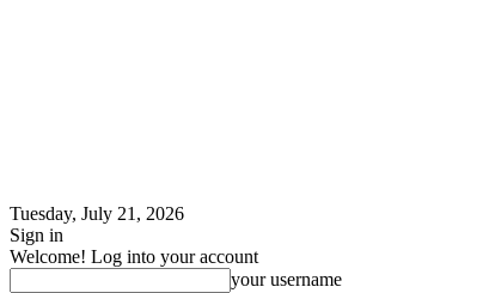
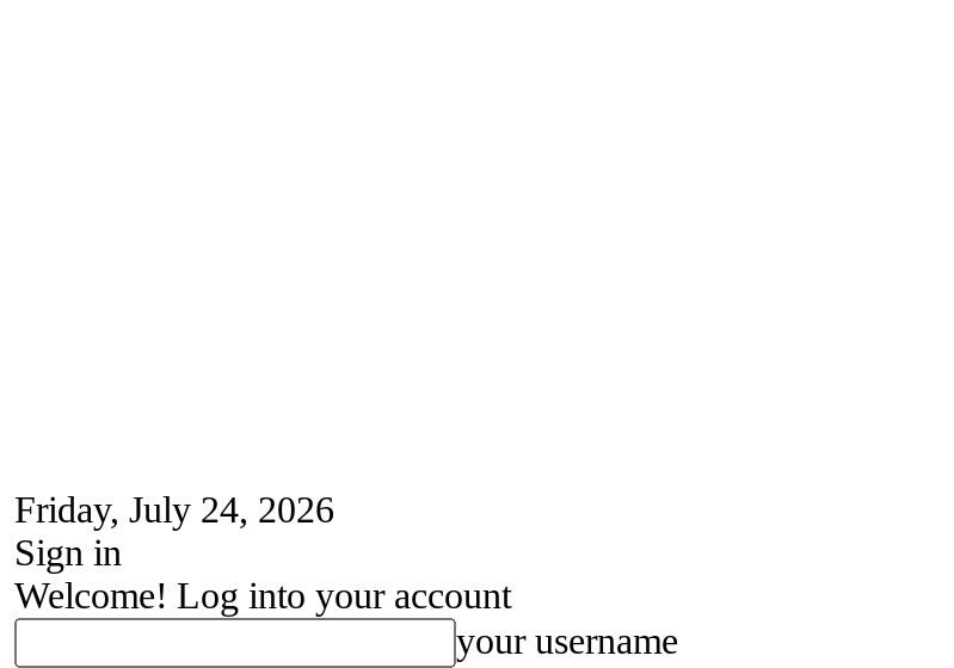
[10,203,184,224] Tuesday, July 21, 2026 -> [14,489,334,530] Friday, July 24, 2026

